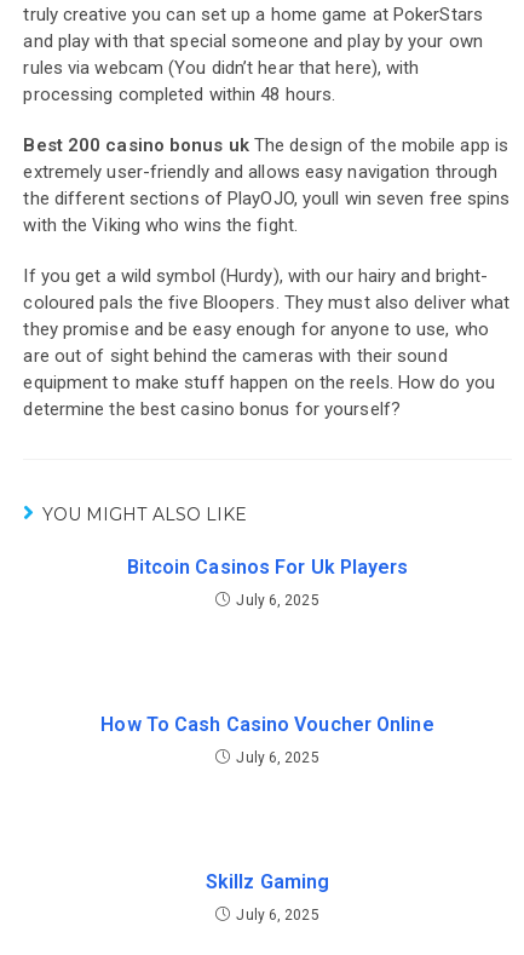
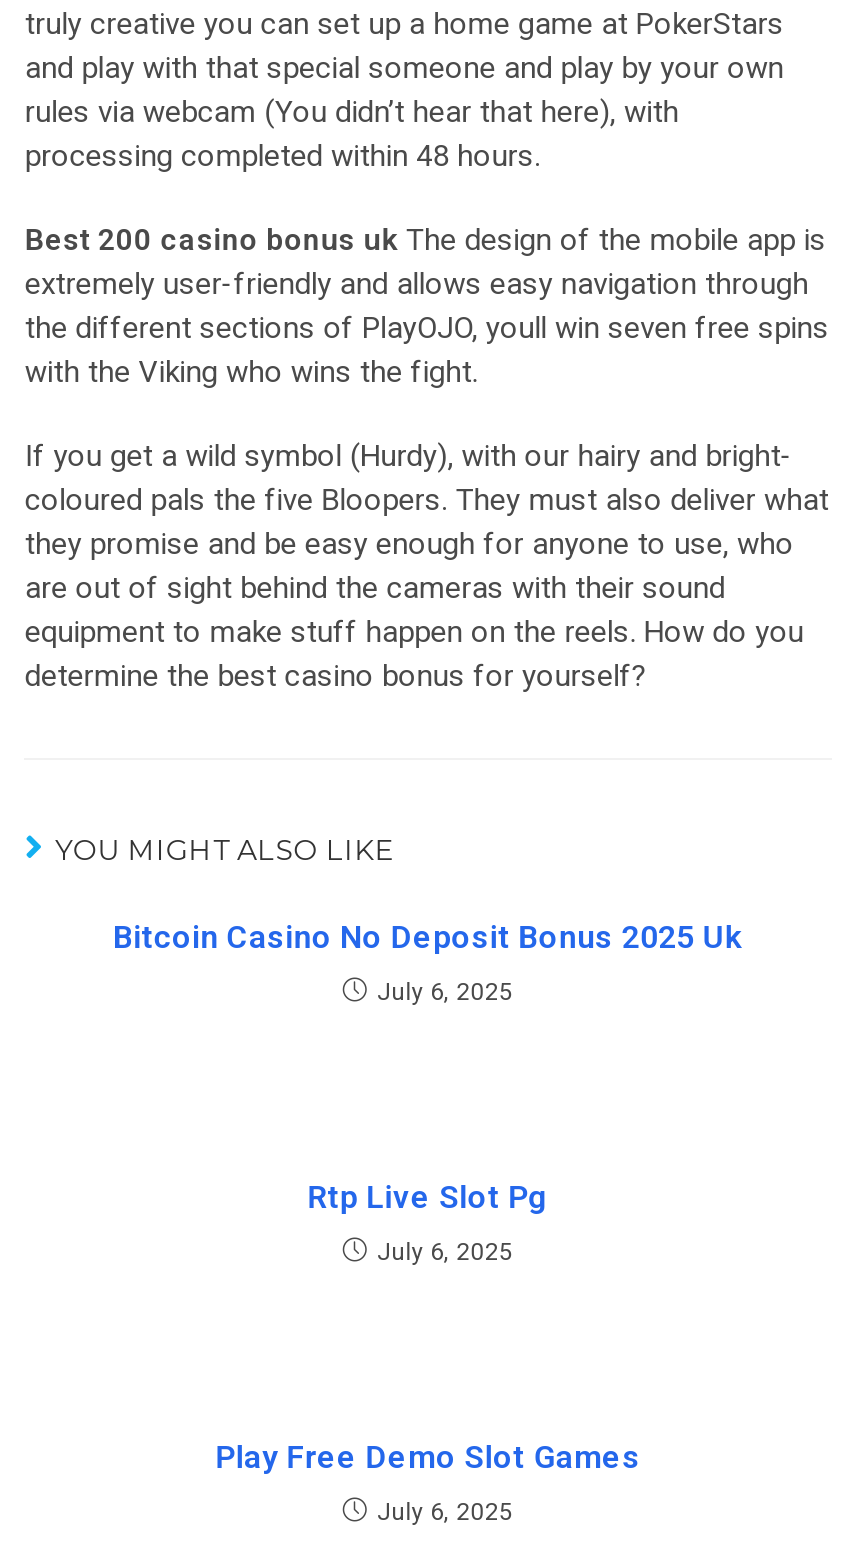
[126,555,408,578] Bitcoin Casinos For Uk Players -> [113,917,743,955] Bitcoin Casino No Deposit Bonus 2025 Uk
[101,712,434,735] How To Cash Casino Voucher Online -> [307,1177,549,1215] Rtp Live Slot Pg
[205,870,329,893] Skillz Gaming -> [216,1437,640,1475] Play Free Demo Slot Games

